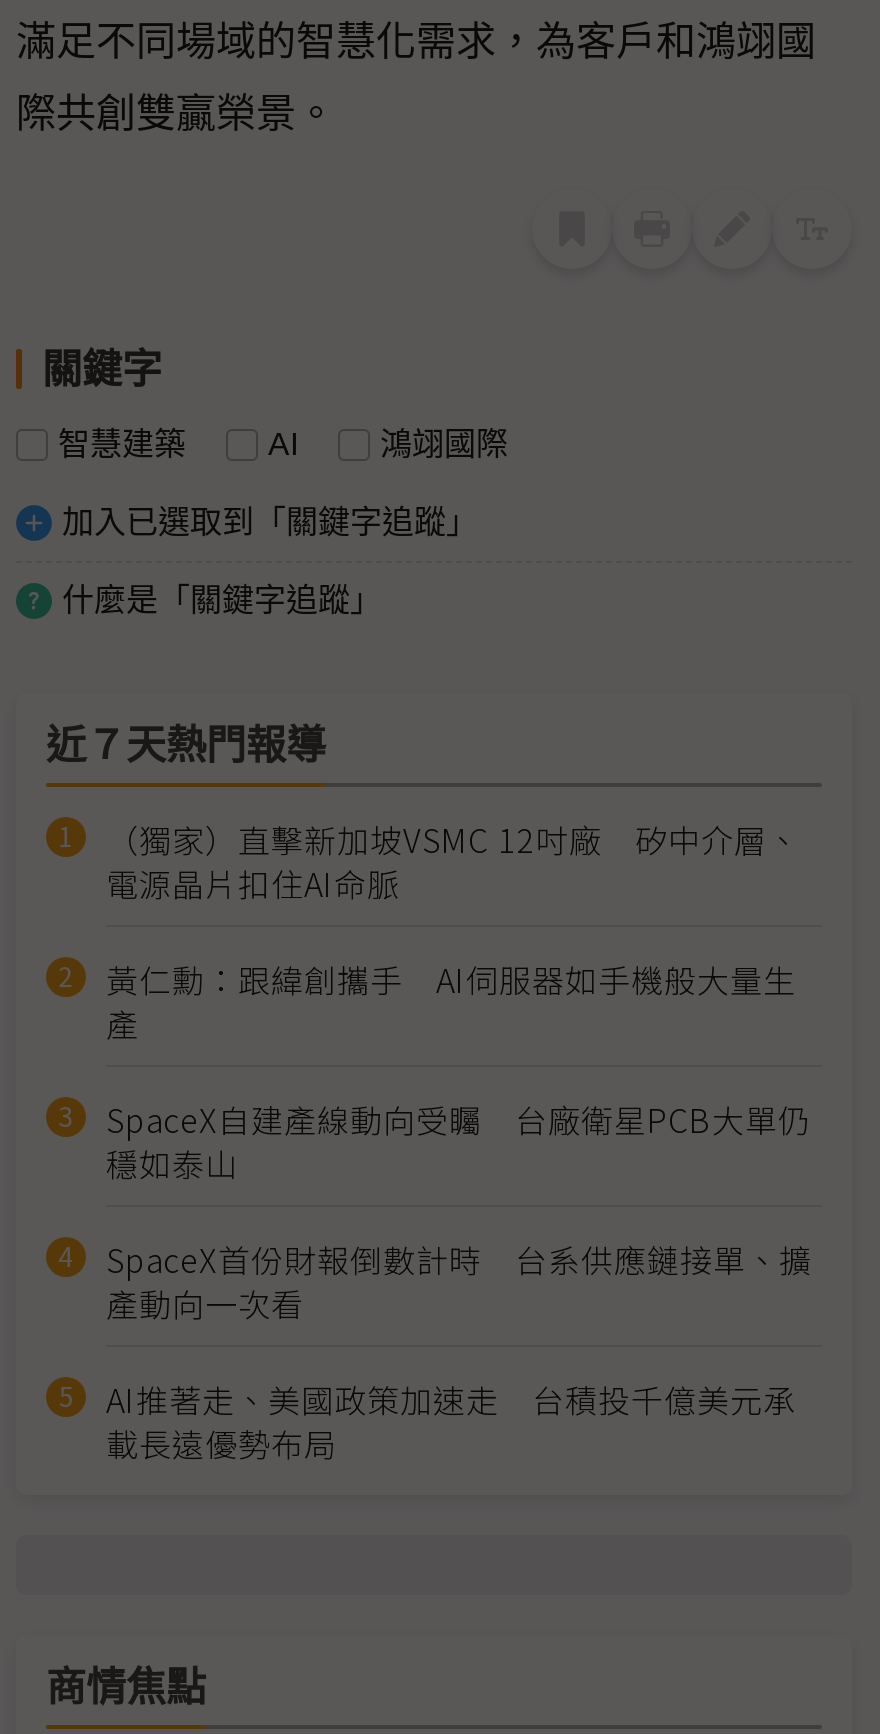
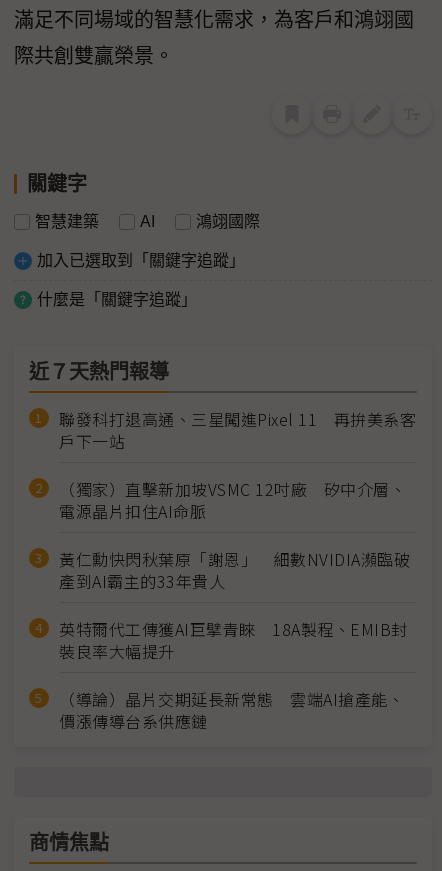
none -> [59,407,416,453] 聯發科打退高通、三星闖進Pixel 11 再拚美系客 | 戶下一站
moved [106,815,800,907] -> [59,477,406,523]: （獨家）直擊新加坡VSMC 12吋廠 矽中介層、 | 電源晶片扣住AI命脈
[106,955,812,1467] 黃仁勳：跟緯創攜手 AI伺服器如手機般大量生 | 產 | SpaceX自建產線動向受矚 台廠衛星PCB大單仍 | 穩如泰山 | SpaceX首份財報倒數計時 台系供應鏈接單、擴 | 產動向一次看 | AI推著走、美國政策加速走 台積投千億美元承 | 載長遠優勢布局 -> [59,547,410,733] 黃仁勳快閃秋葉原「謝恩」 細數NVIDIA瀕臨破 | 產到AI霸主的33年貴人 | 英特爾代工傳獲AI巨擘青睞 18A製程、EMIB封 | 裝良率大幅提升 | （導論）晶片交期延長新常態 雲端AI搶產能、 | 價漲傳導台系供應鏈

